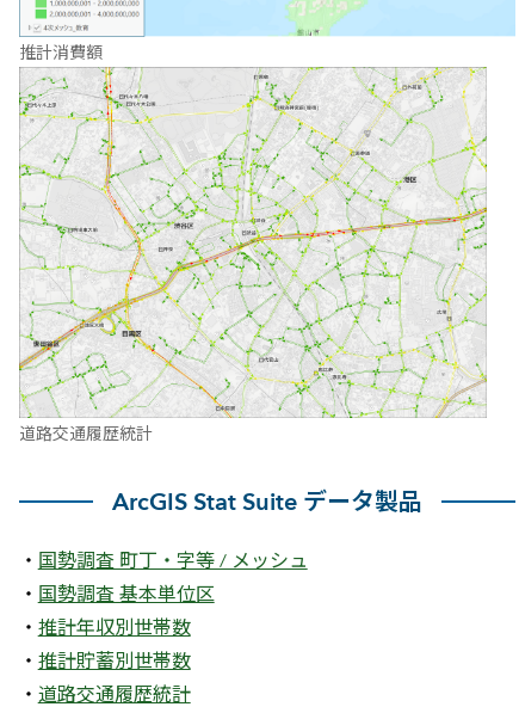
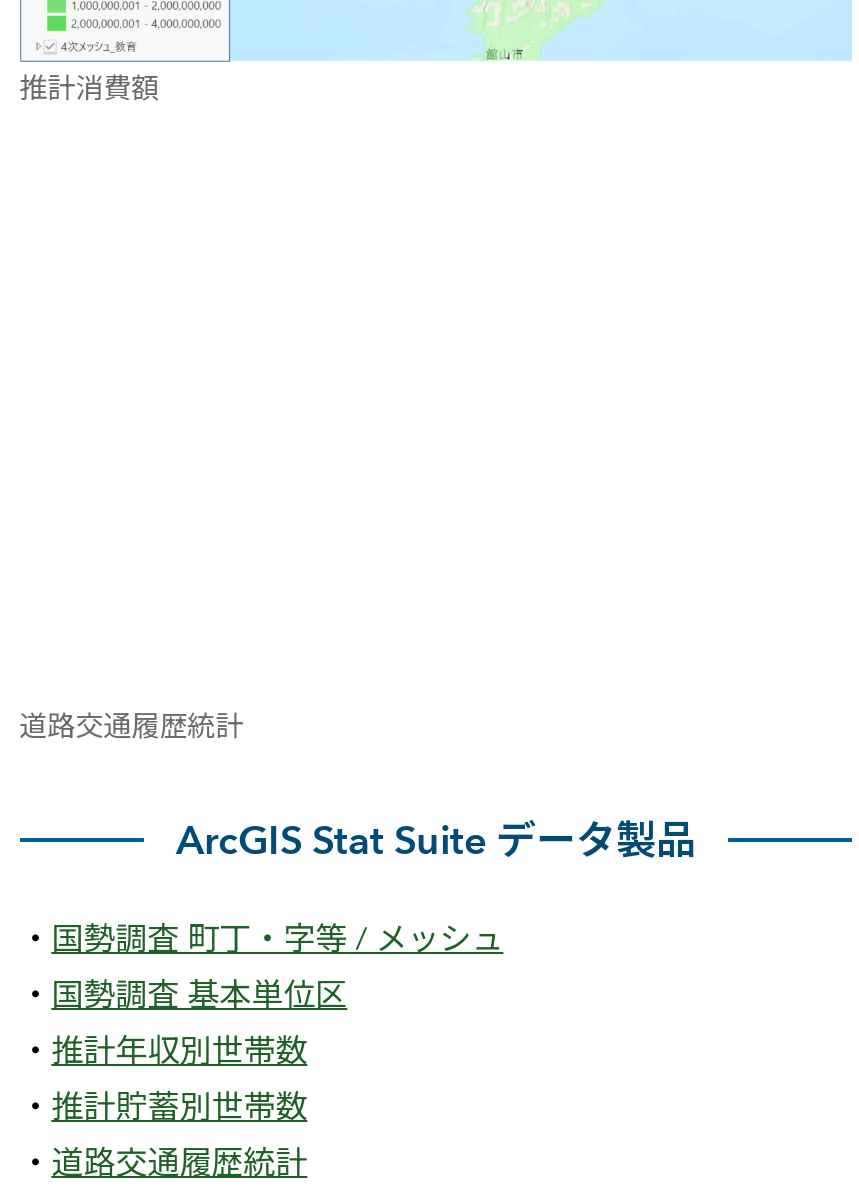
[18,66,488,419] [image] -> none

